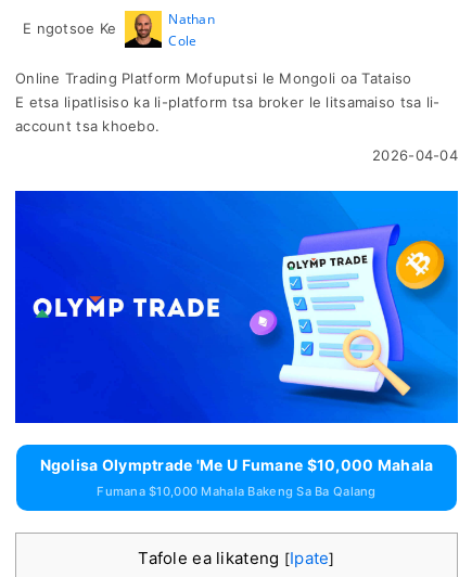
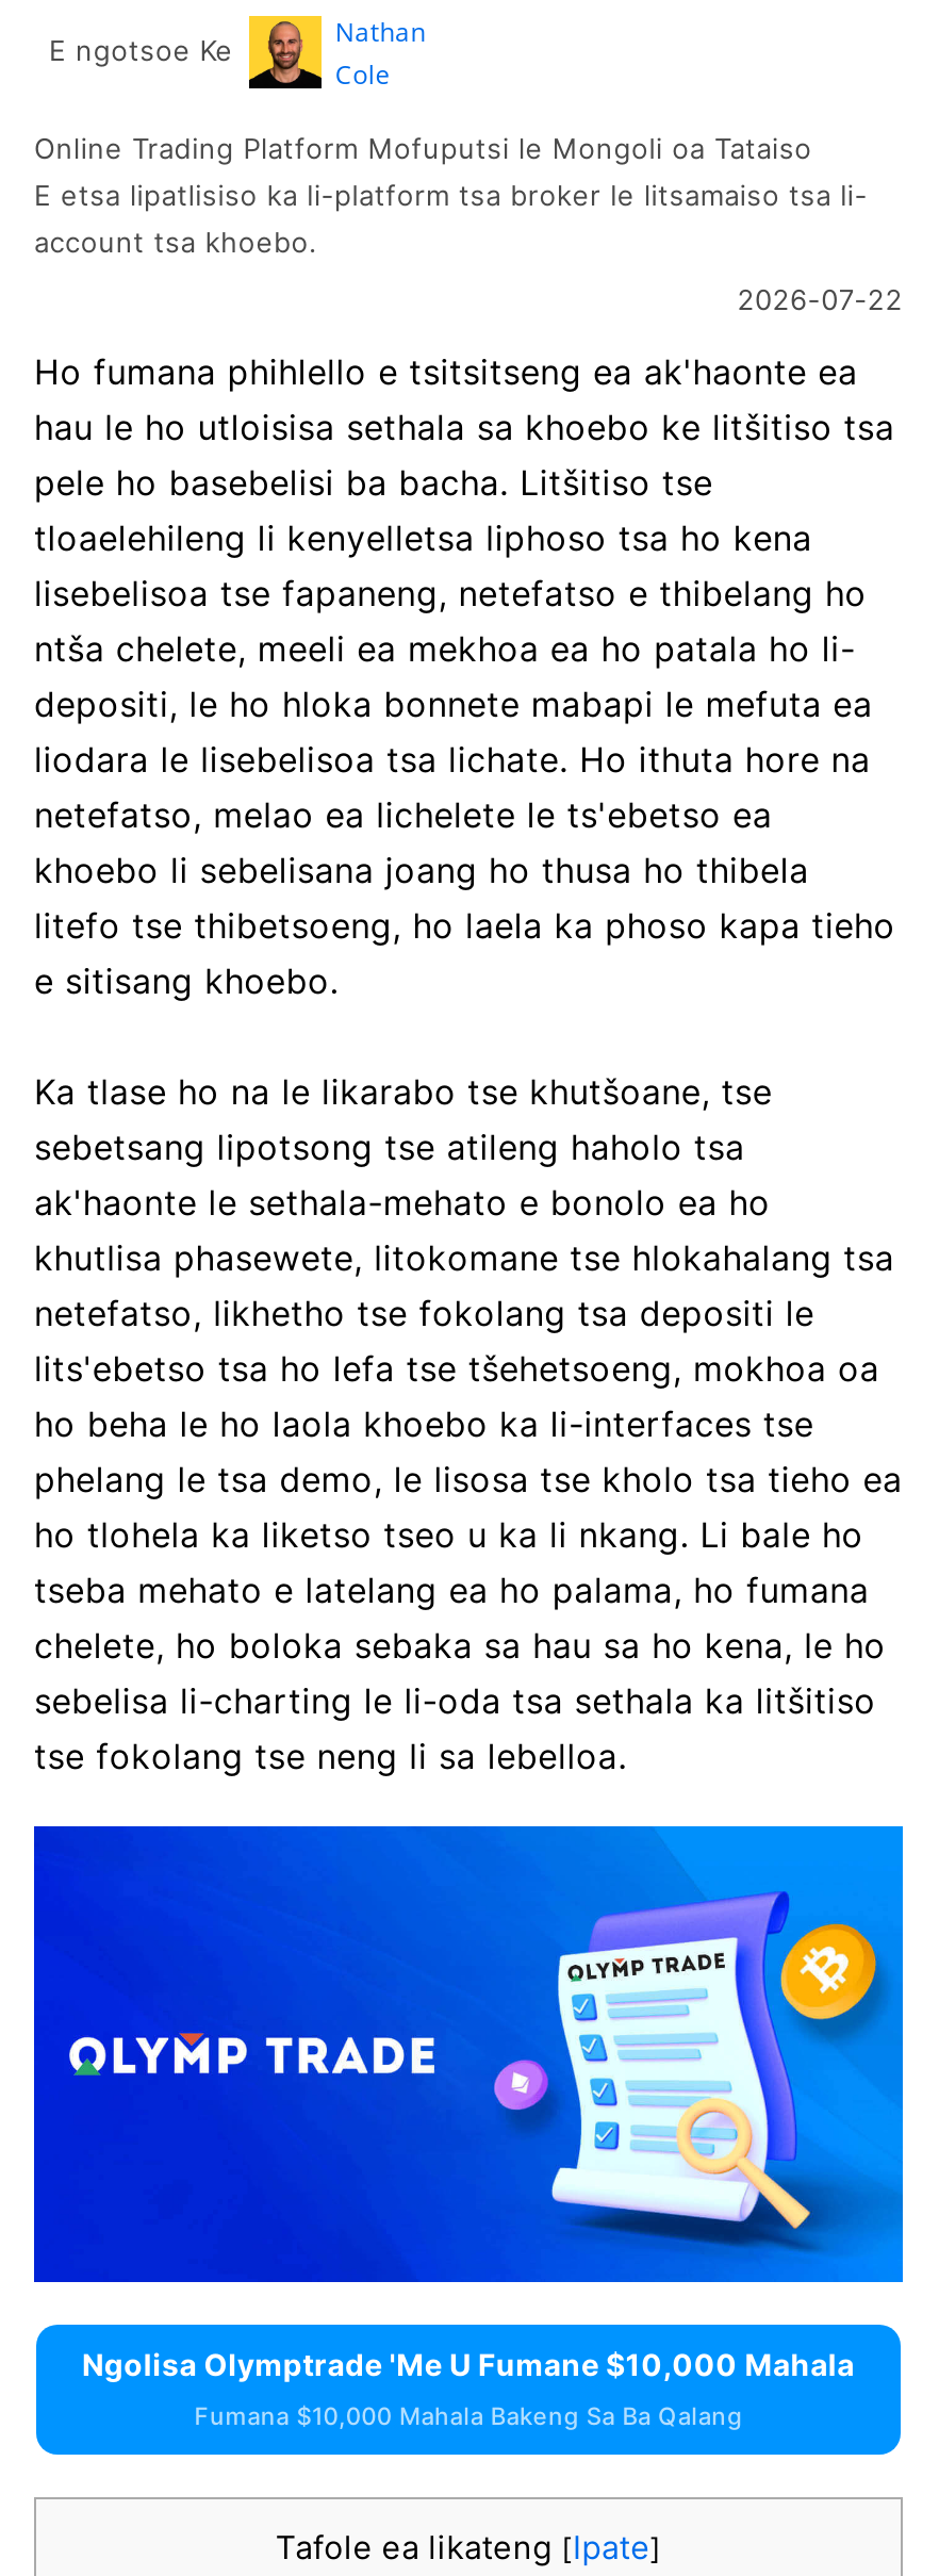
[372,146,458,164] 2026-04-04 -> [34,282,903,1777] 2026-07-22 | Ho fumana phihlello e tsitsitseng ea ak'haonte ea | hau le ho utloisisa sethala sa khoebo ke litšitiso tsa | pele ho basebelisi ba bacha. Litšitiso tse | tloaelehileng li kenyelletsa liphoso tsa ho kena | lisebelisoa tse fapaneng, netefatso e thibelang ho | ntša chelete, meeli ea mekhoa ea ho patala ho li- | depositi, le ho hloka bonnete mabapi le mefuta ea | liodara le lisebelisoa tsa lichate. Ho ithuta hore na | netefatso, melao ea lichelete le ts'ebetso ea | khoebo li sebelisana joang ho thusa ho thibela | litefo tse thibetsoeng, ho laela ka phoso kapa tieho | e sitisang khoebo. | Ka tlase ho na le likarabo tse khutšoane, tse | sebetsang lipotsong tse atileng haholo tsa | ak'haonte le sethala-mehato e bonolo ea ho | khutlisa phasewete, litokomane tse hlokahalang tsa | netefatso, likhetho tse fokolang tsa depositi le | lits'ebetso tsa ho lefa tse tšehetsoeng, mokhoa oa | ho beha le ho laola khoebo ka li-interfaces tse | phelang le tsa demo, le lisosa tse kholo tsa tieho ea | ho tlohela ka liketso tseo u ka li nkang. Li bale ho | tseba mehato e latelang ea ho palama, ho fumana | chelete, ho boloka sebaka sa hau sa ho kena, le ho | sebelisa li-charting le li-oda tsa sethala ka litšitiso | tse fokolang tse neng li sa lebelloa.

